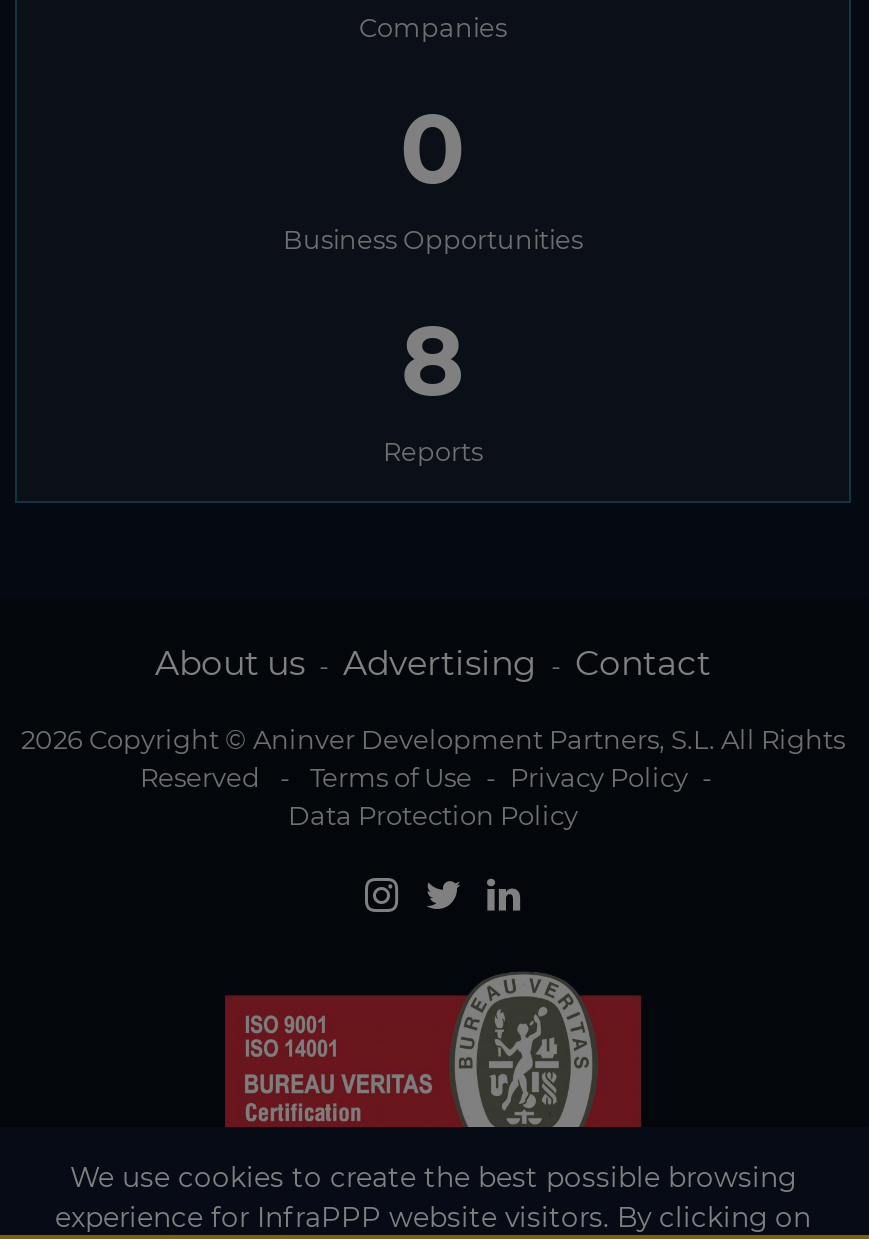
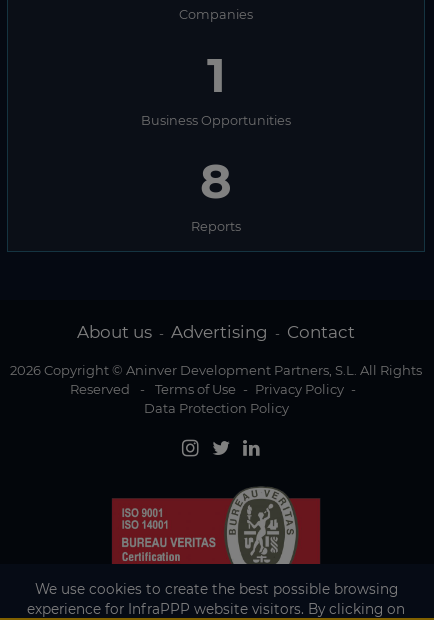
[400,90,466,206] 0 -> [206,46,225,104] 1

